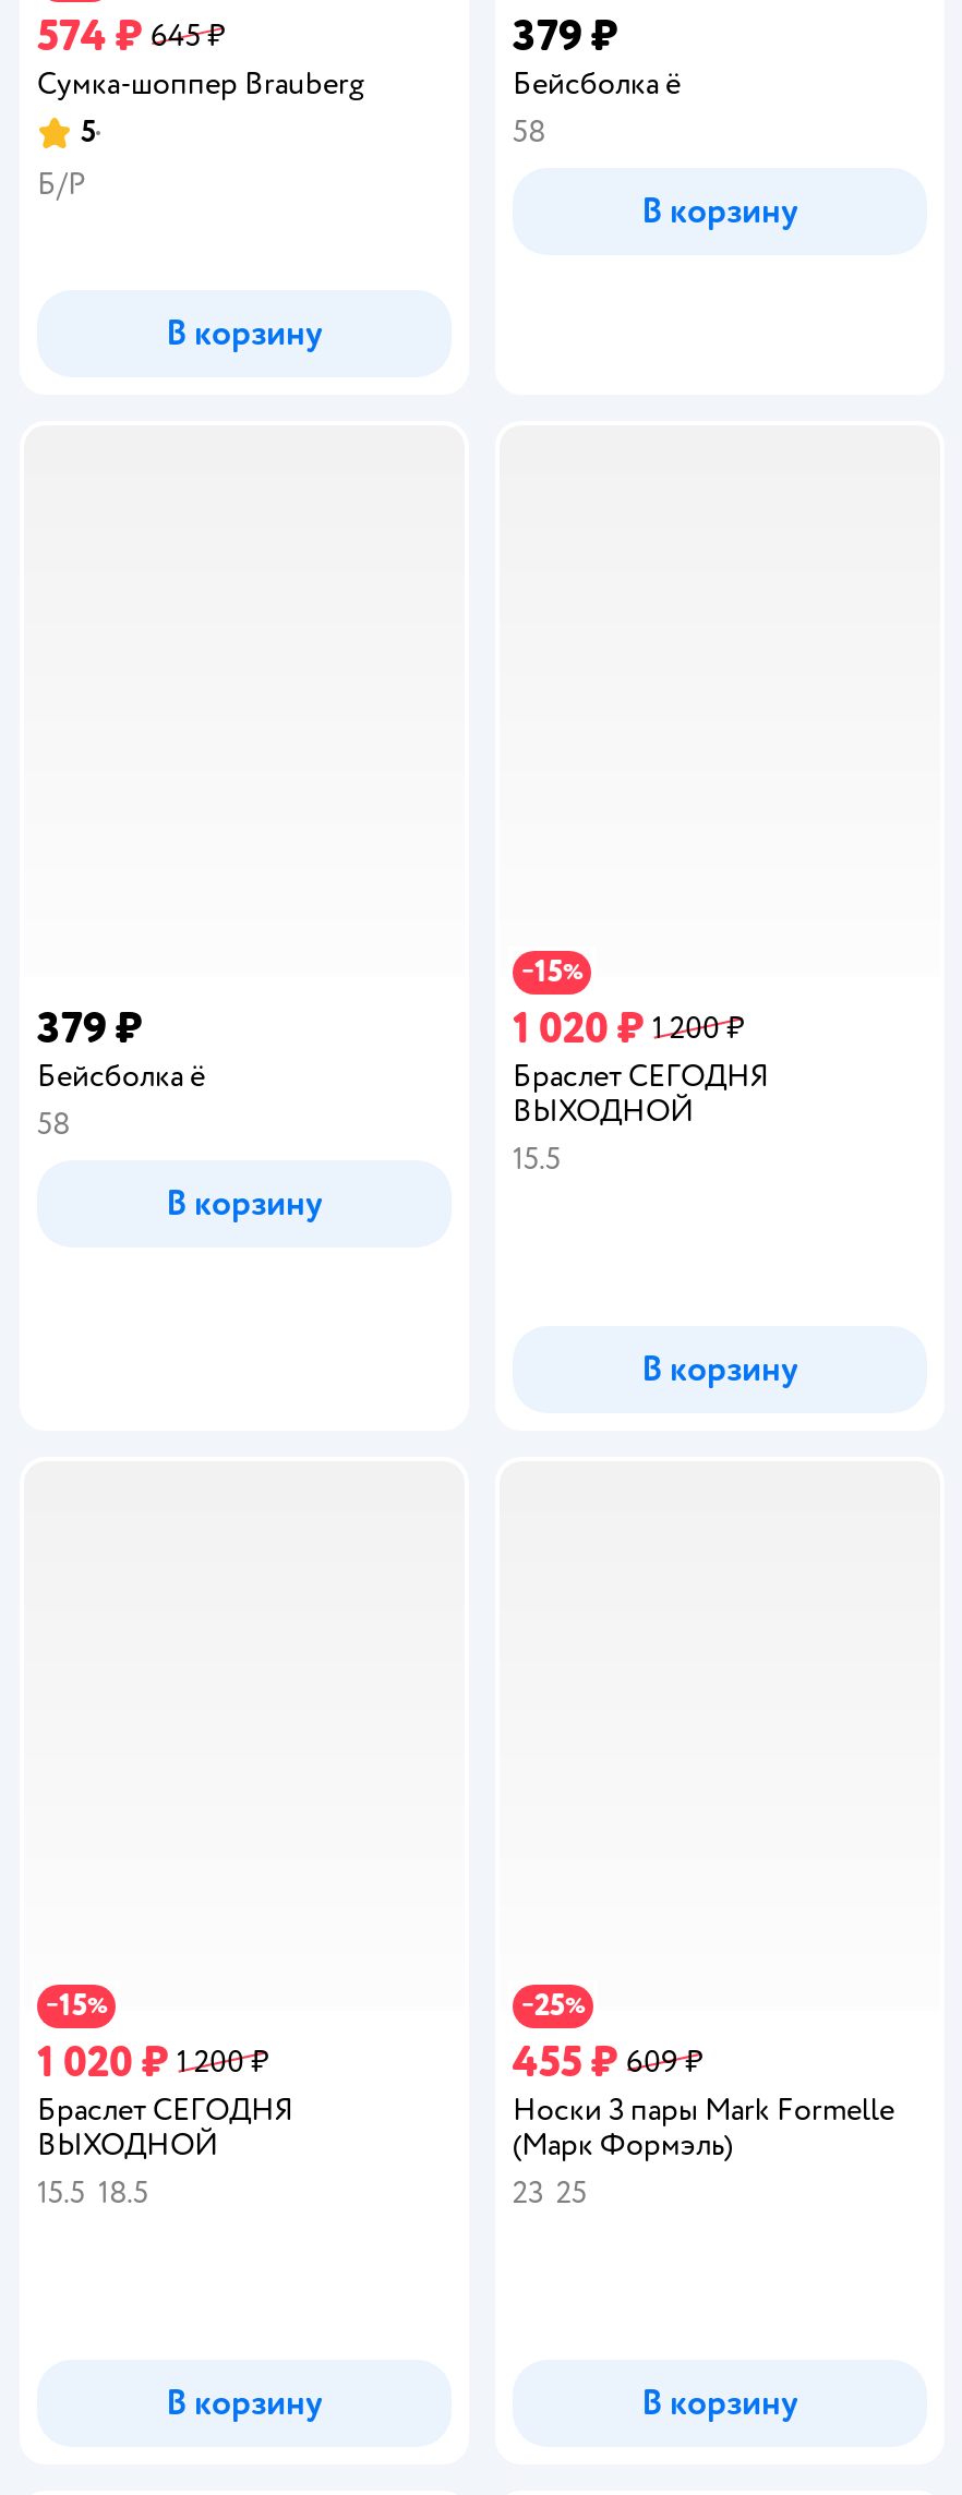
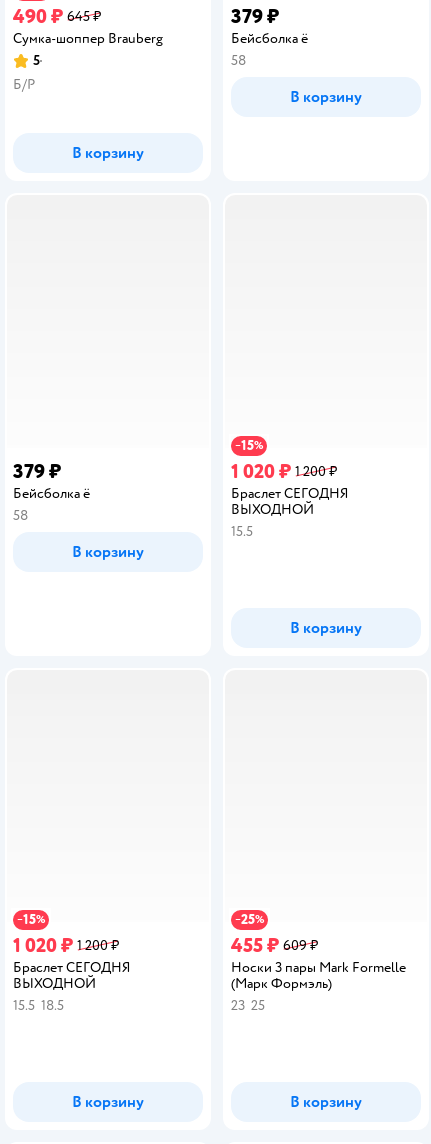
[37,9,225,63] 574 ₽ 645 ₽ -> [13,4,101,29] 490 ₽ 645 ₽

